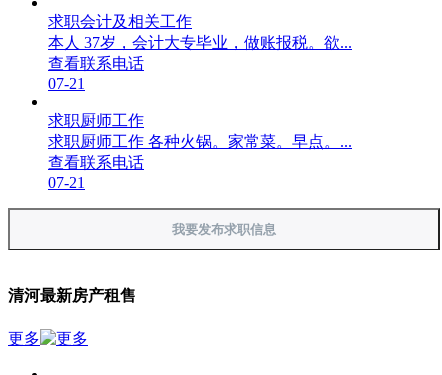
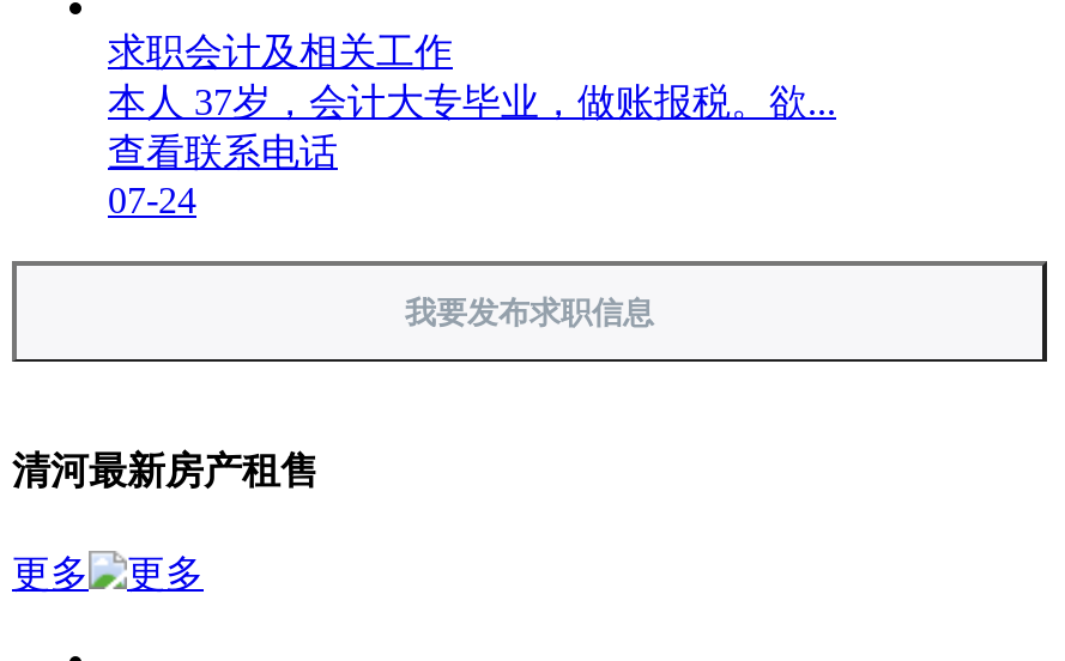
[48,75,352,191] 07-21 | 求职厨师工作 | 求职厨师工作 各种火锅。家常菜。早点。... | 查看联系电话 | 07-21 -> [108,180,196,221] 07-24

